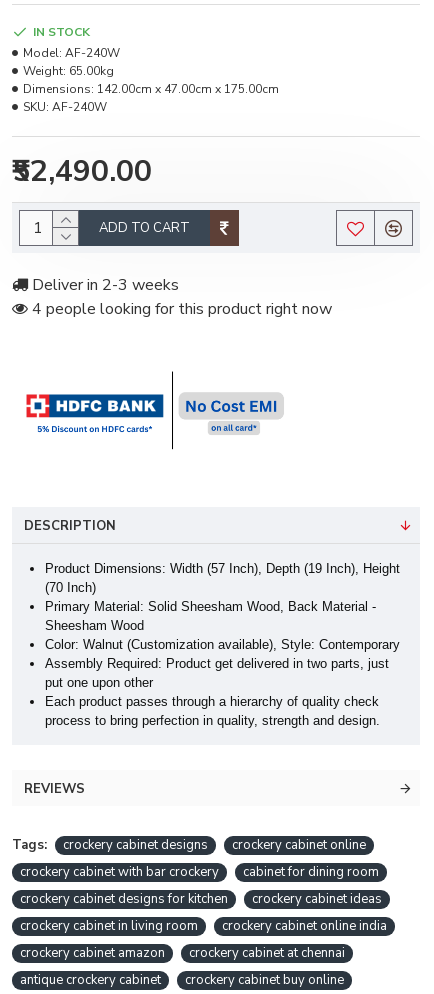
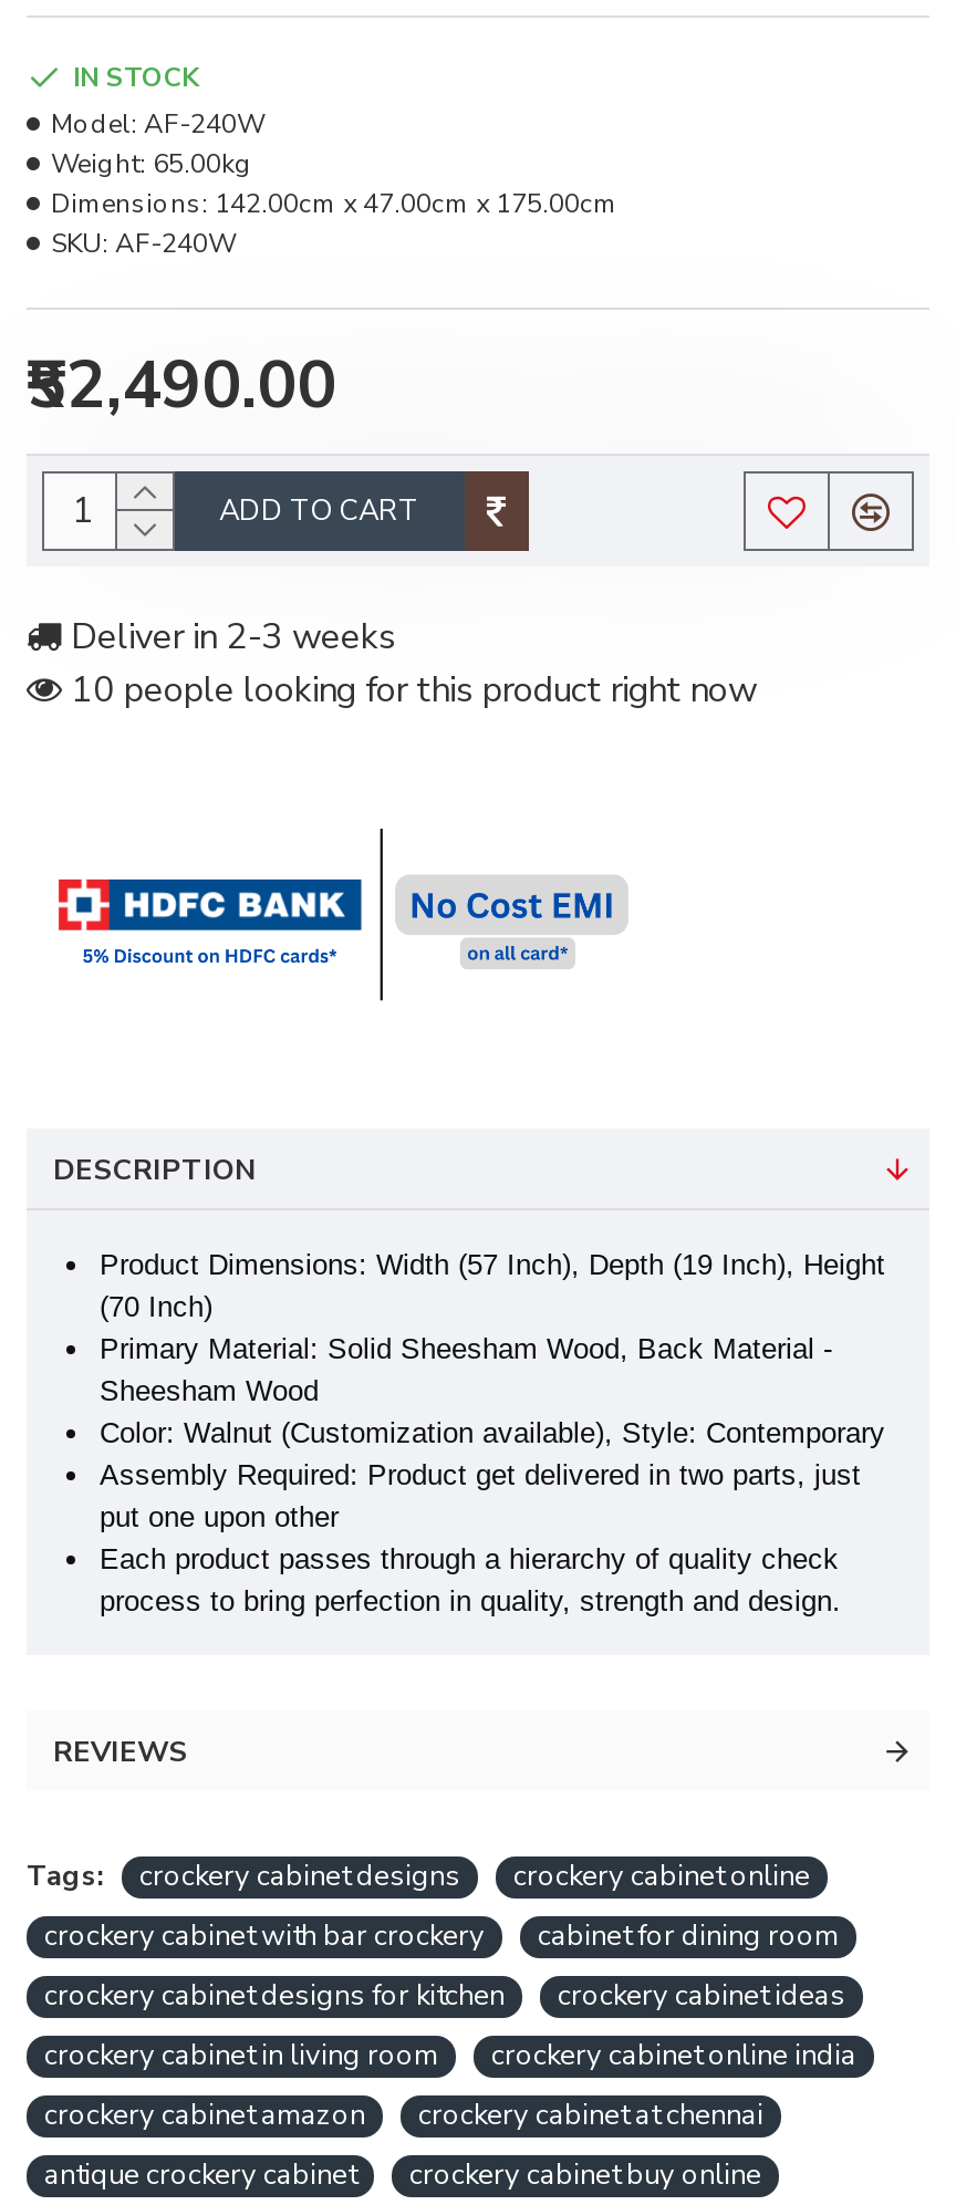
[28,298,332,320] 4 people looking for this product right now -> [62,666,757,715] 10 people looking for this product right now

